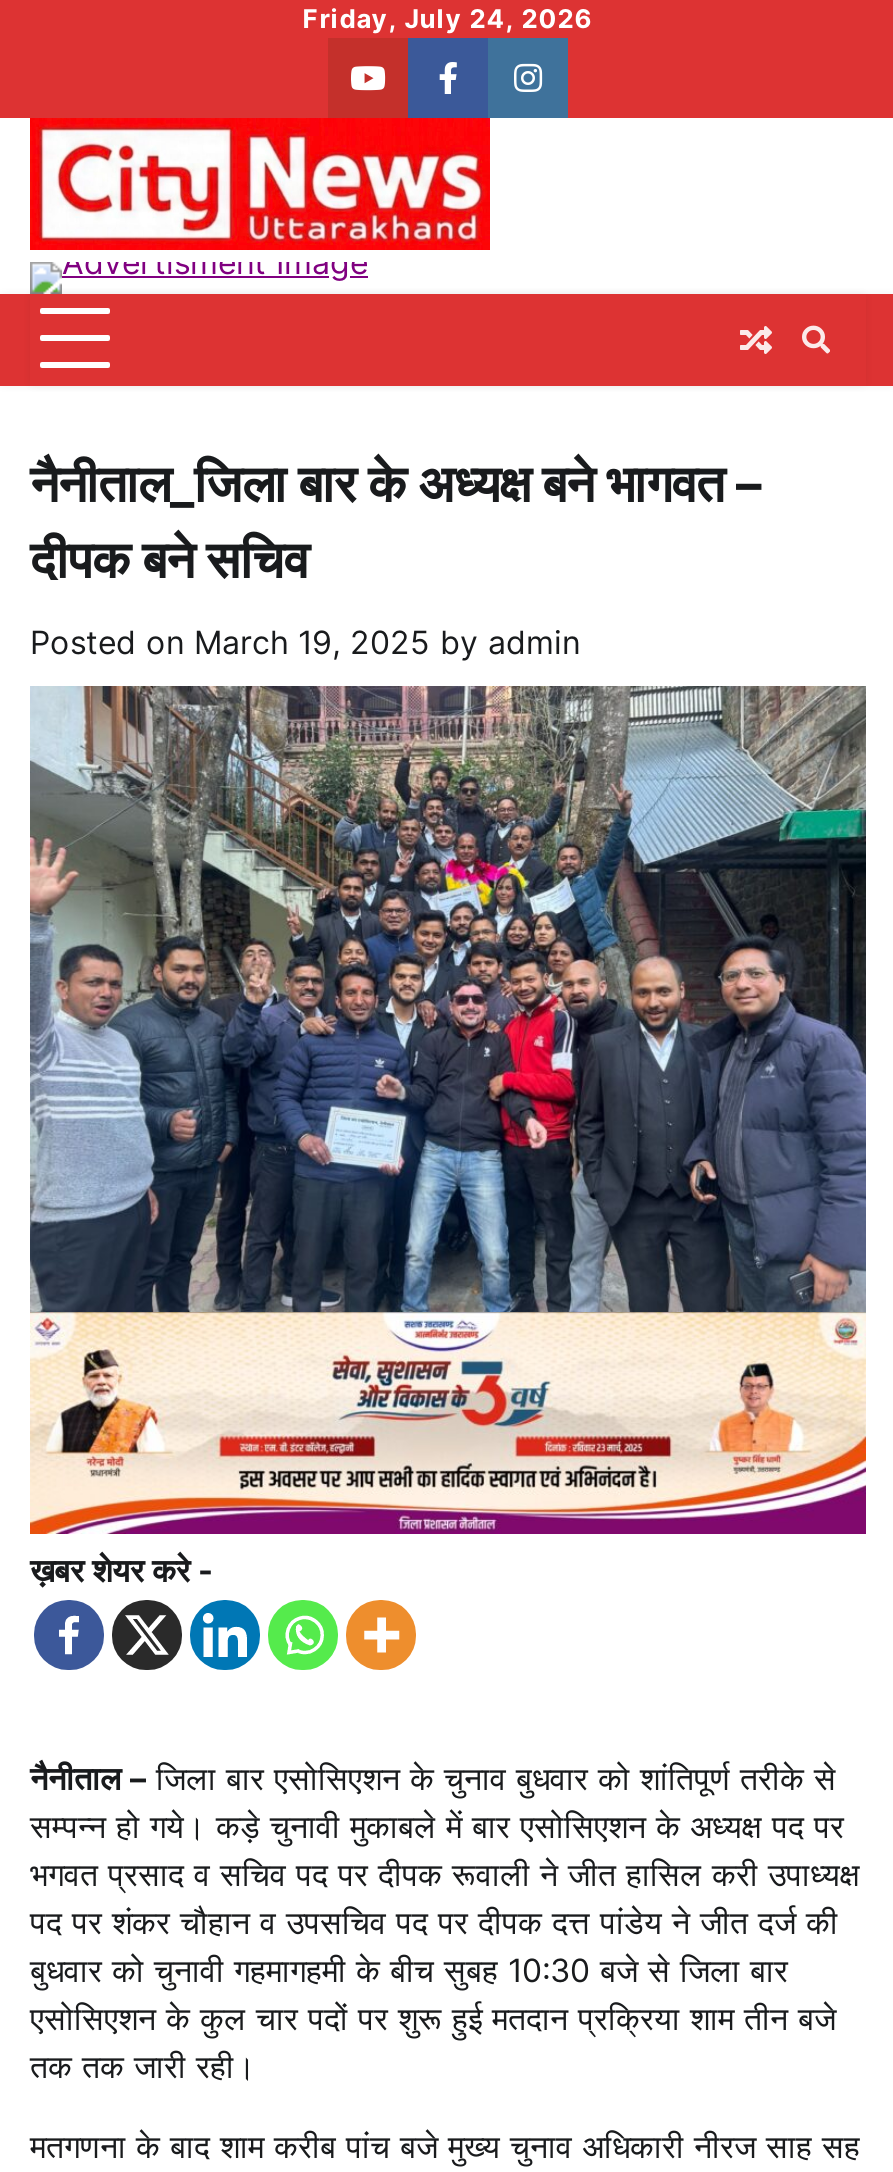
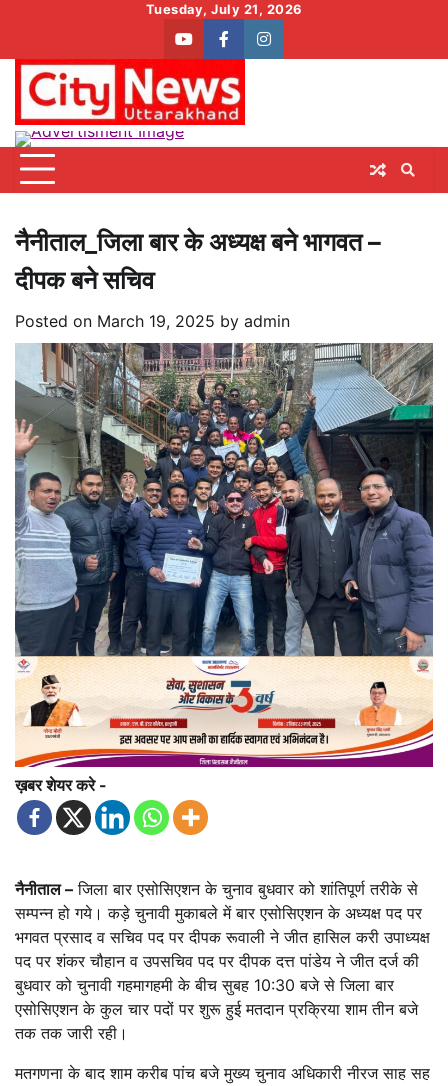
[302,2,594,34] Friday, July 24, 2026 -> [145,1,302,17] Tuesday, July 21, 2026

